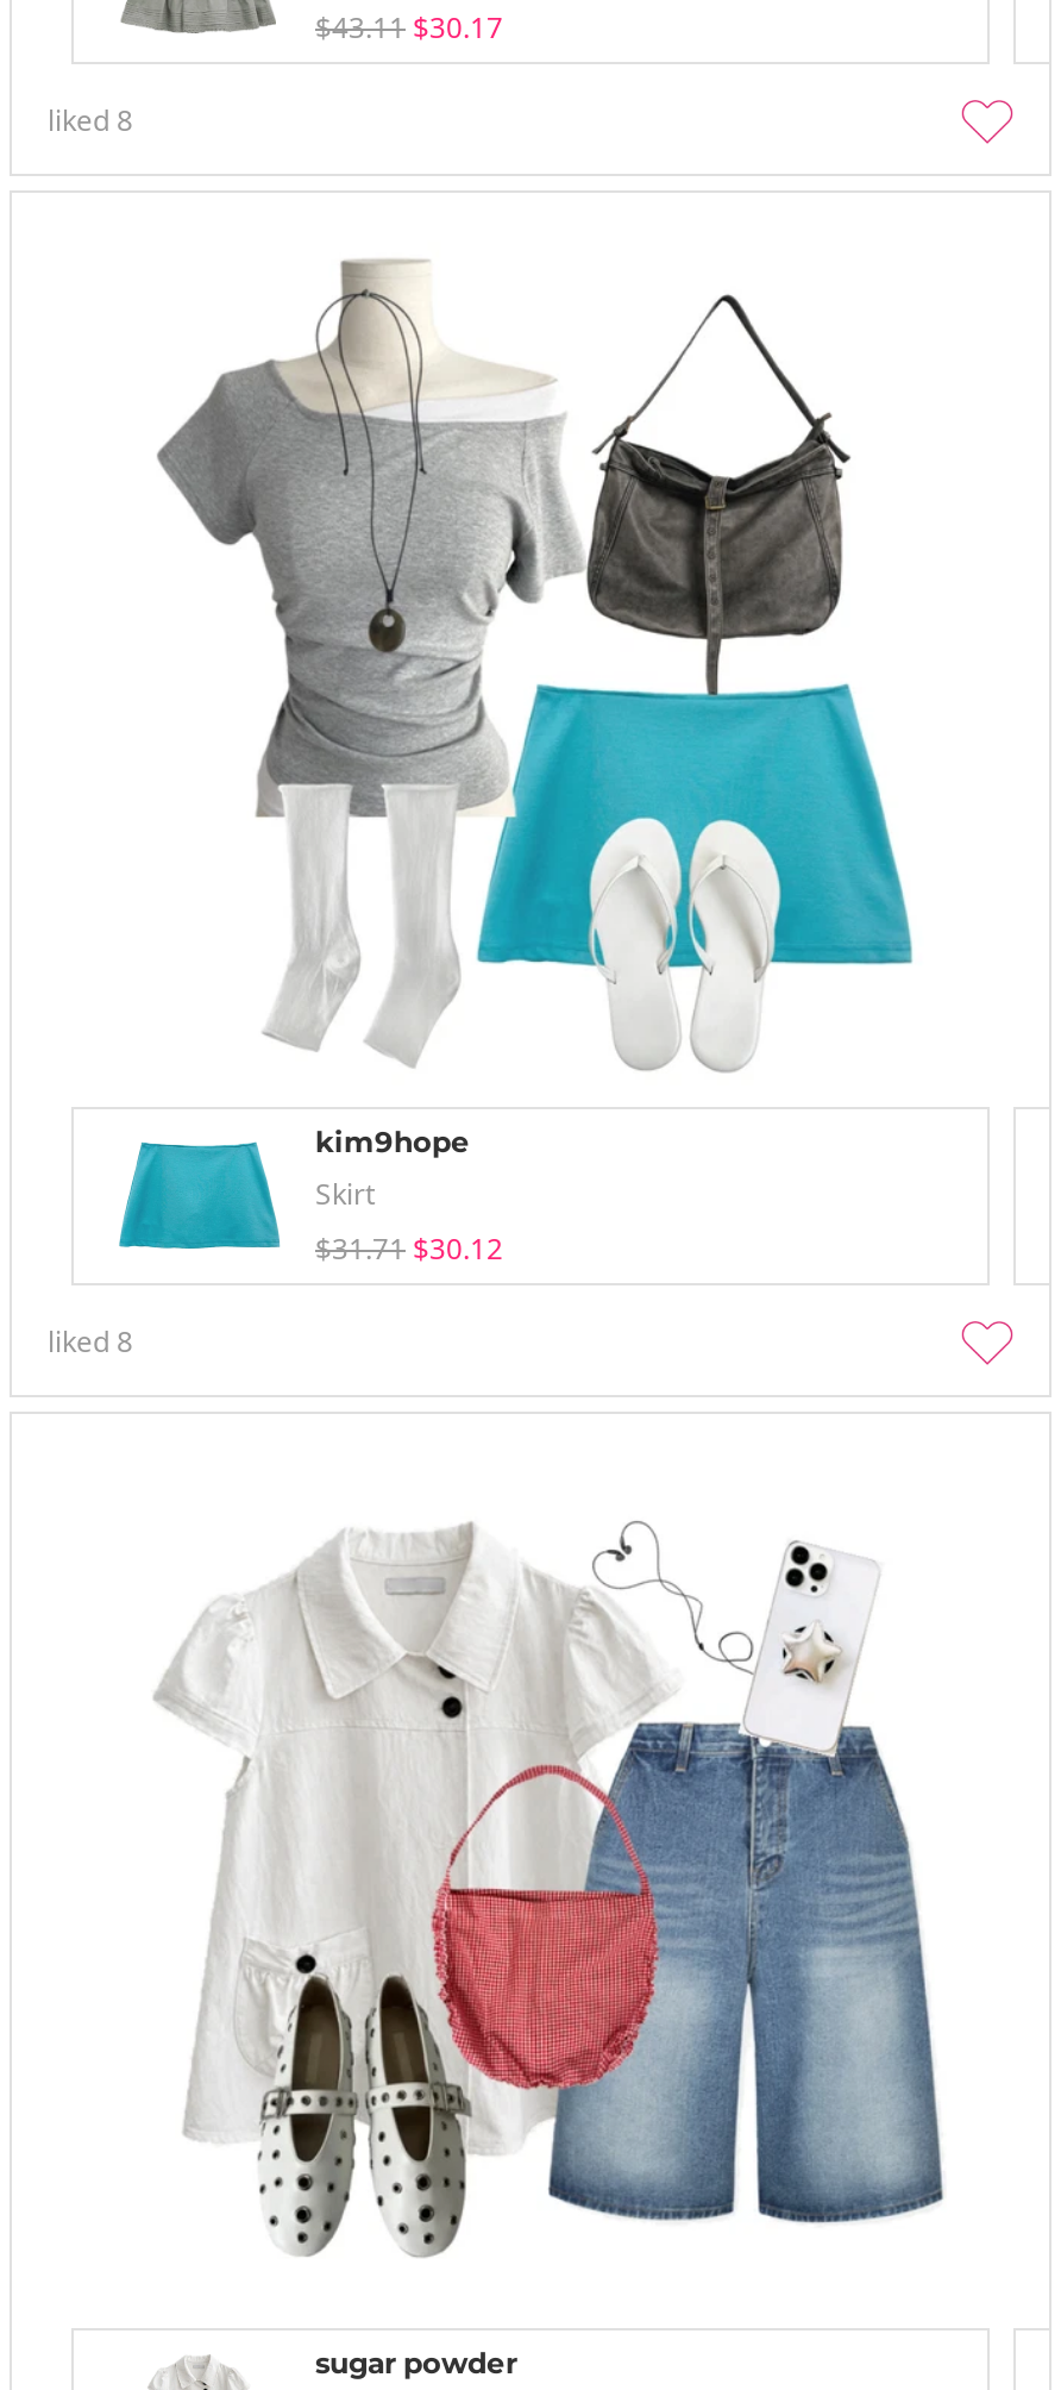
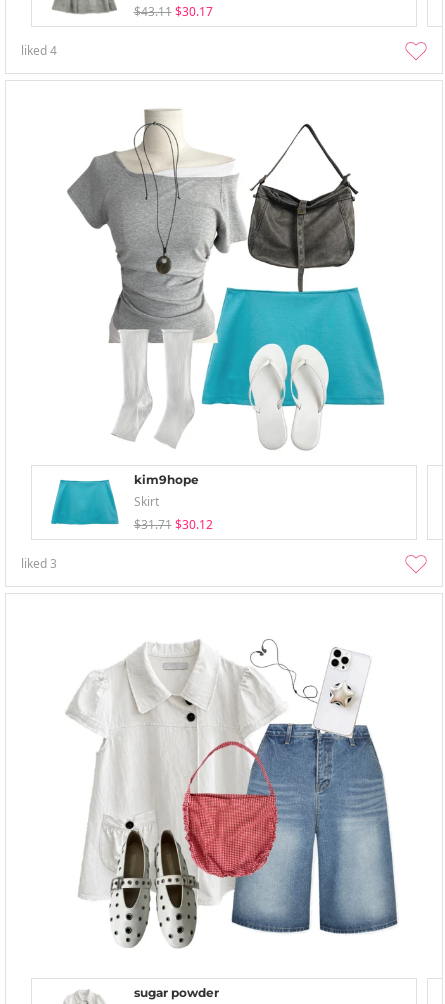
[48,100,133,140] liked 8 -> [21,42,57,59] liked 4
[48,1321,133,1362] liked 8 -> [21,555,57,572] liked 3

